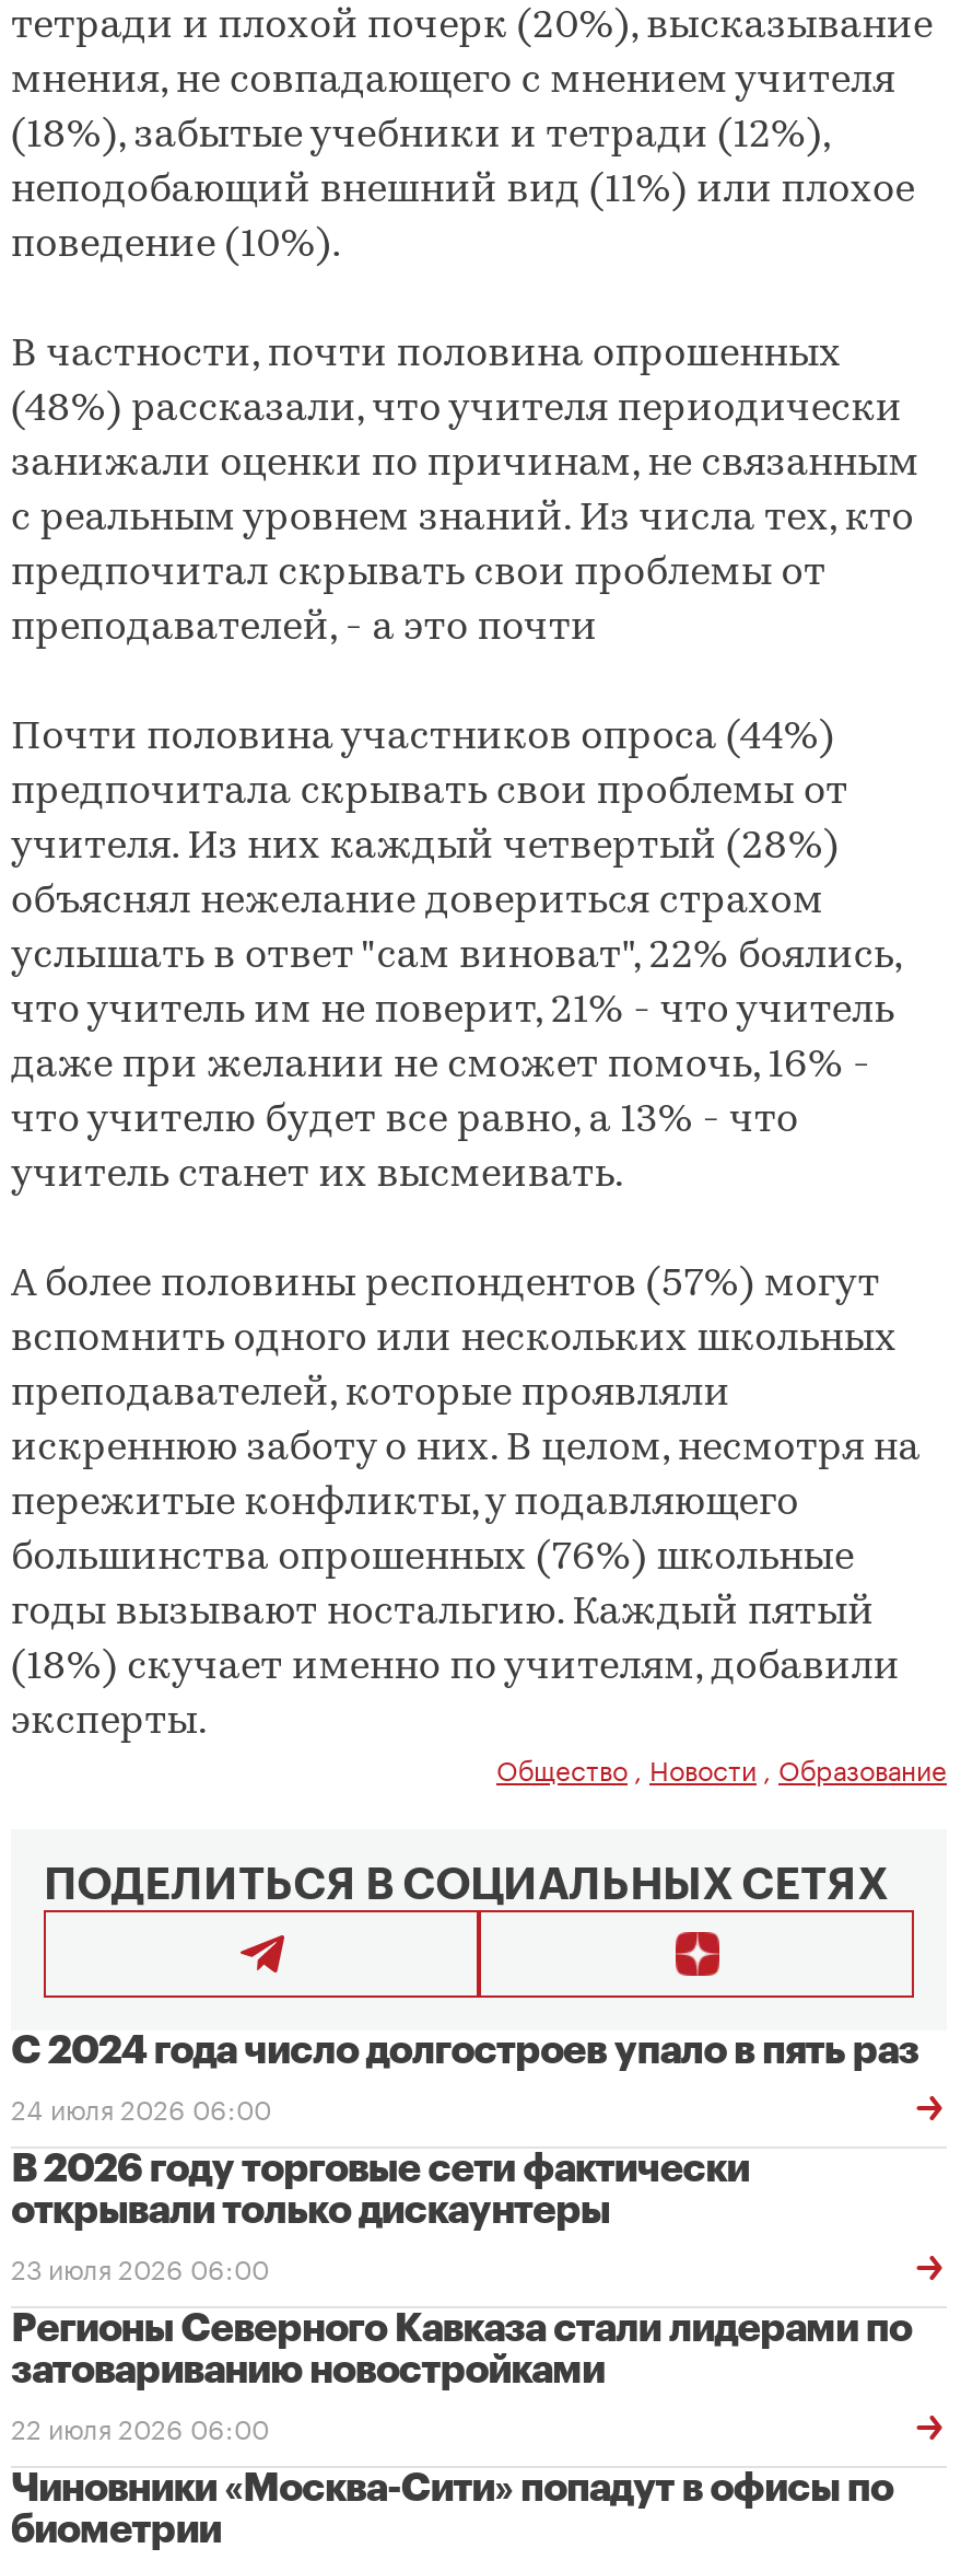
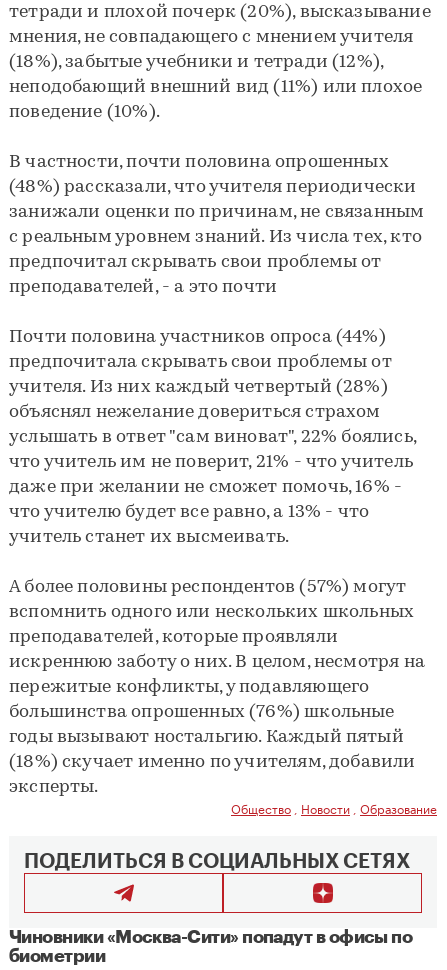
[11,2030,919,2446] С 2024 года число долгостроев упало в пять раз | 24 июля 2026 06:00 | В 2026 году торговые сети фактически | открывали только дискаунтеры | 23 июля 2026 06:00 | Регионы Северного Кавказа стали лидерами по | затовариванию новостройками | 22 июля 2026 06:00 -> none

